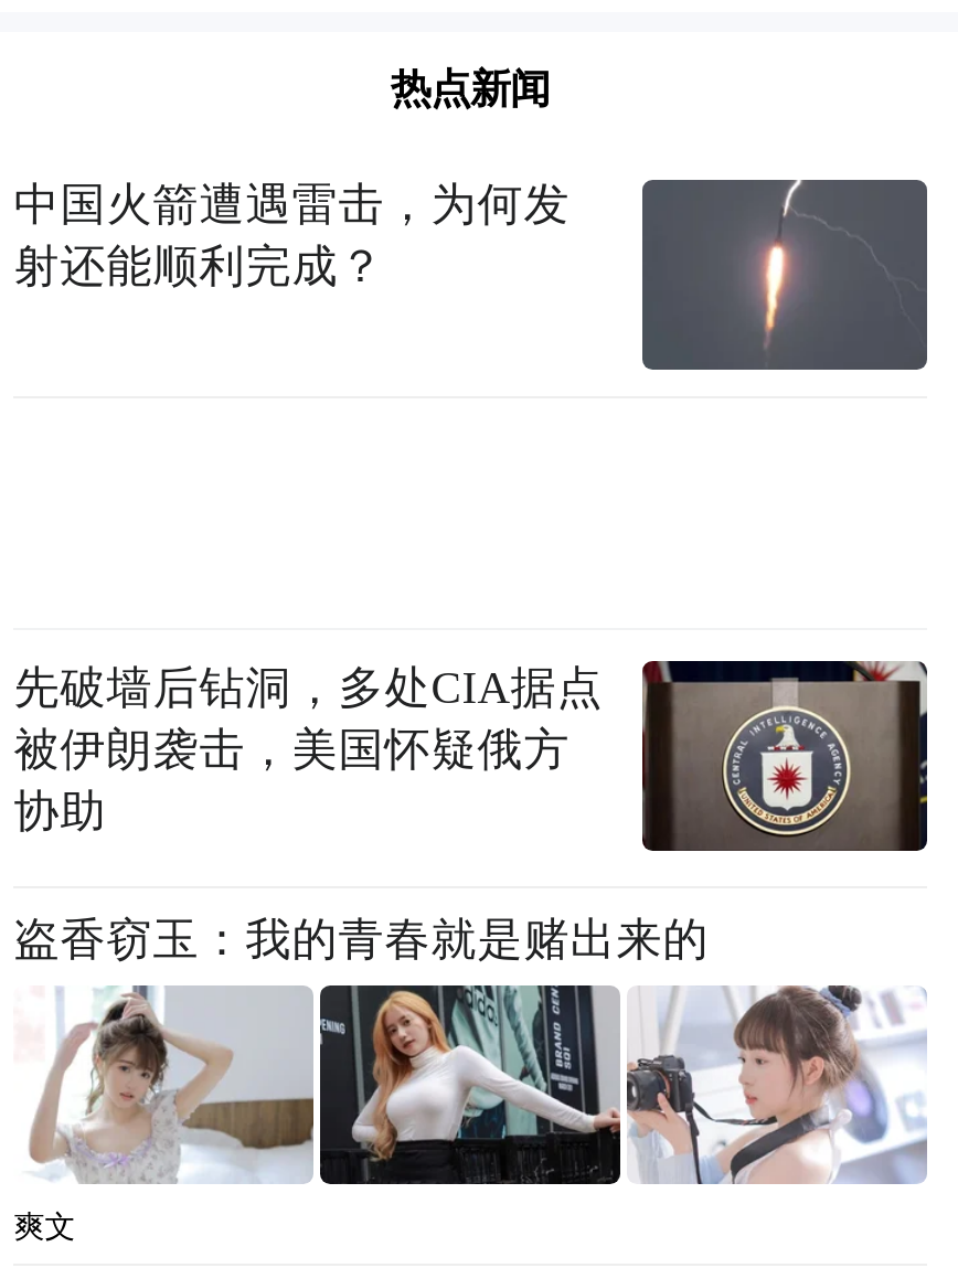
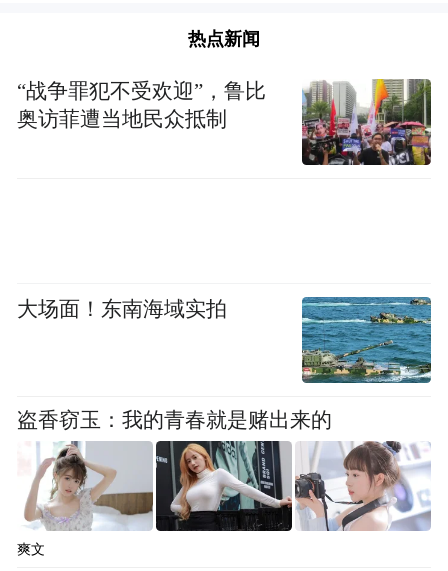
[14,177,927,371] [image] | 中国火箭遭遇雷击，为何发 | 射还能顺利完成？ -> [17,78,431,166] [image] | “战争罪犯不受欢迎”，鲁比 | 奥访菲遭当地民众抵制
[14,662,603,835] 先破墙后钻洞，多处CIA据点 | 被伊朗袭击，美国怀疑俄方 | 协助 -> [17,298,227,320] 大场面！东南海域实拍
[640,658,929,852] [image] -> [301,296,432,384] [image]

